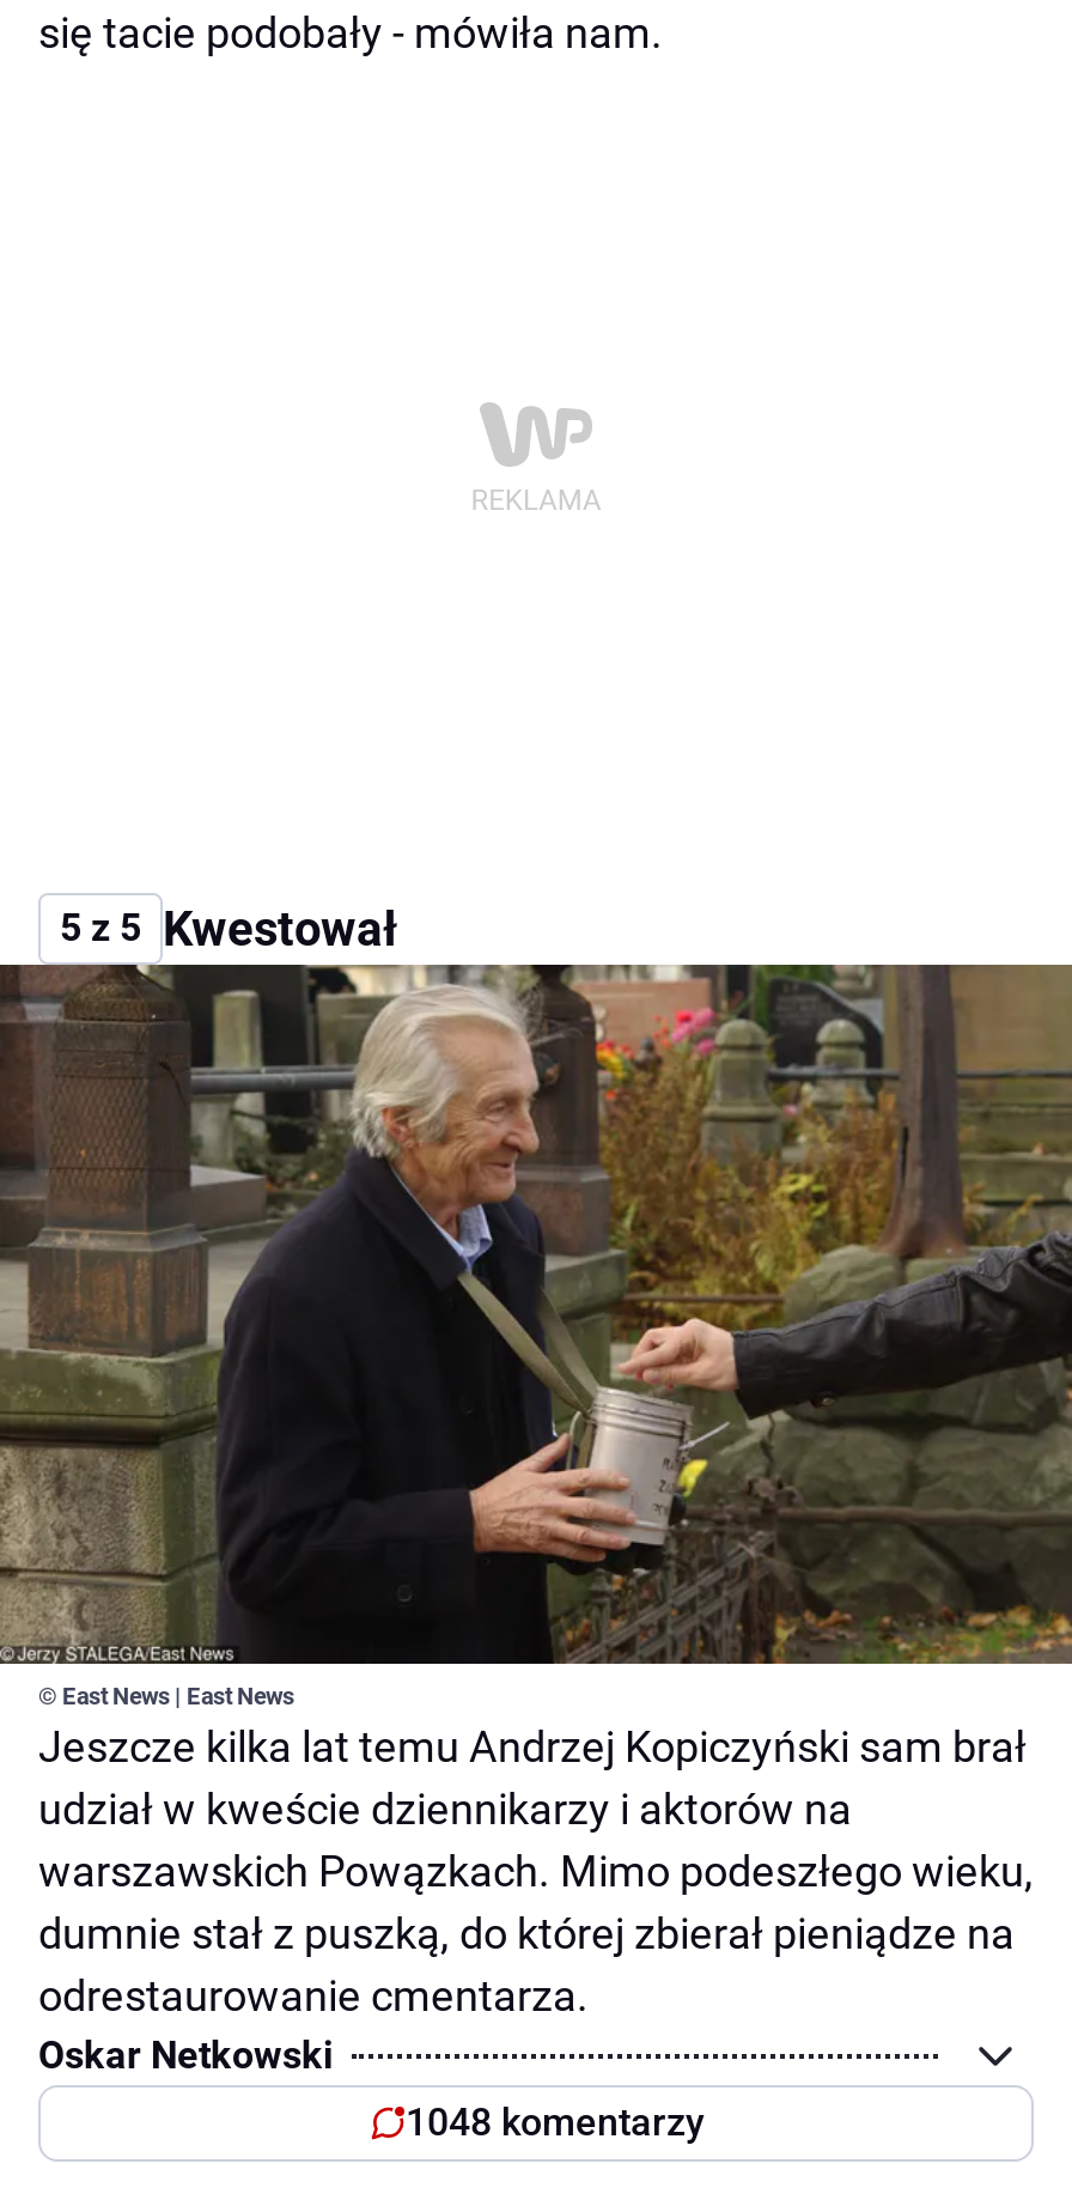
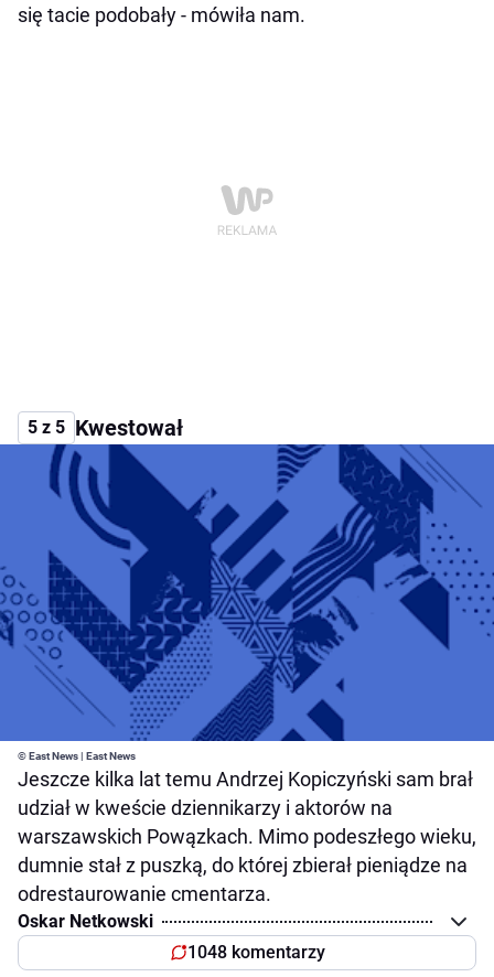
[7,962,1065,1666] [image] -> [3,443,491,742] [image]

